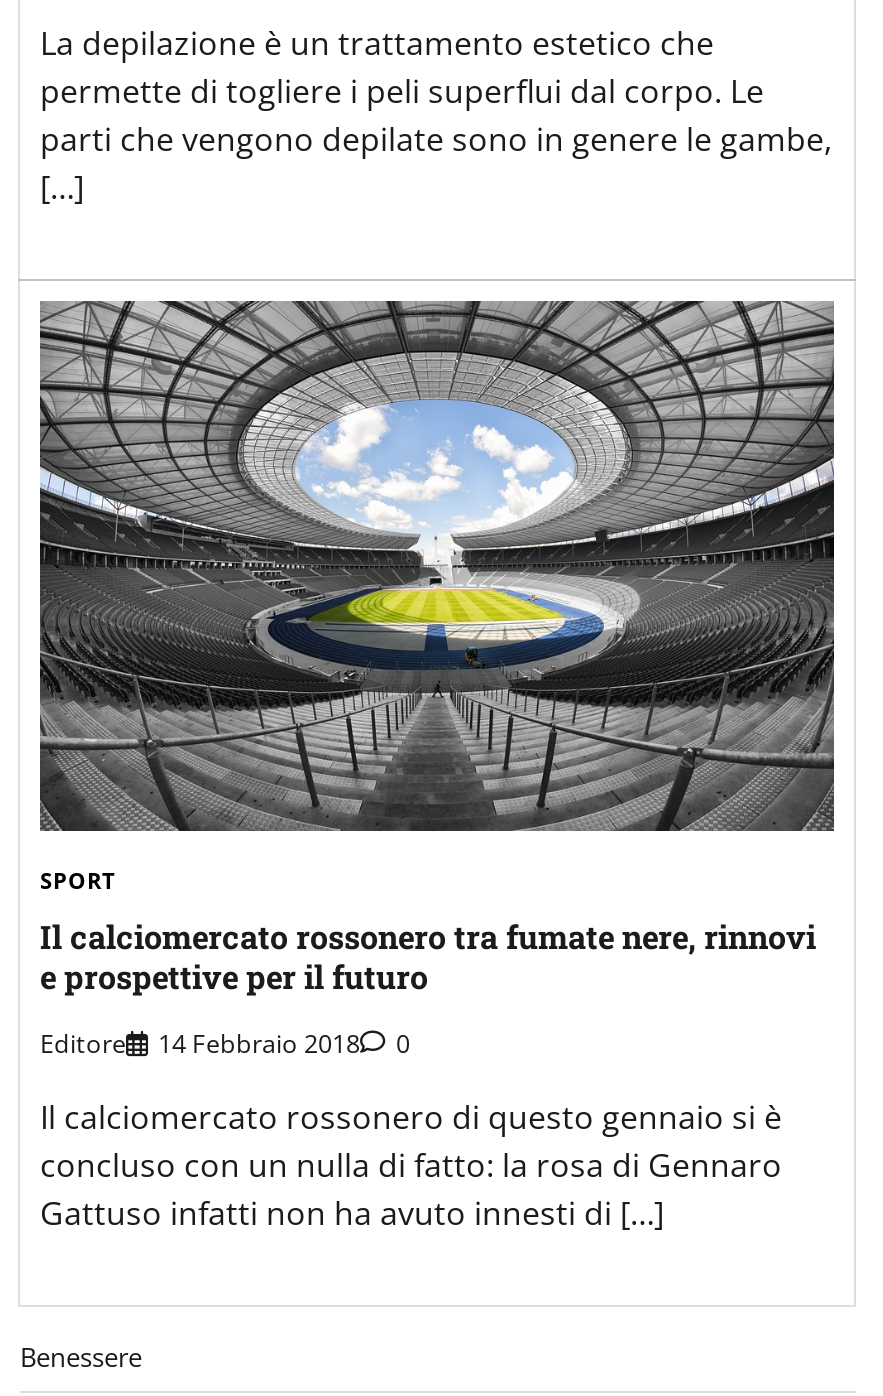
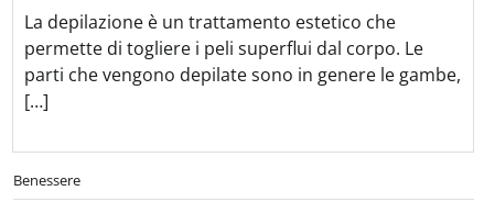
[38,298,836,1234] [image] | SPORT | Il calciomercato rossonero tra fumate nere, rinnovi | e prospettive per il futuro | Editore | 14 Febbraio 2018 | 0 | Il calciomercato rossonero di questo gennaio si è | concluso con un nulla di fatto: la rosa di Gennaro | Gattuso infatti non ha avuto innesti di […] -> none

